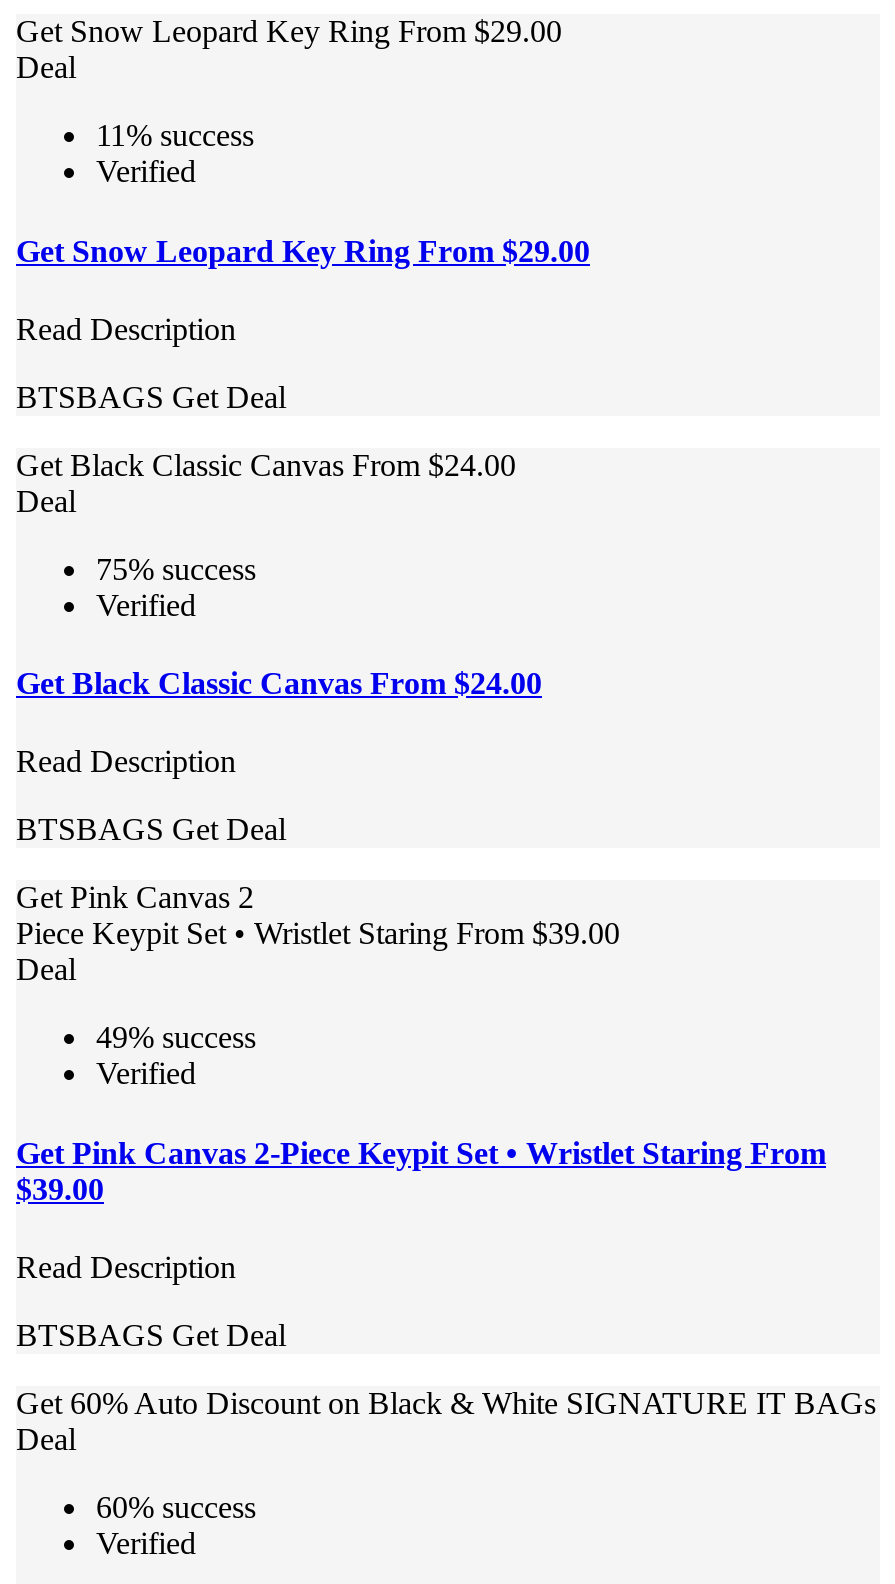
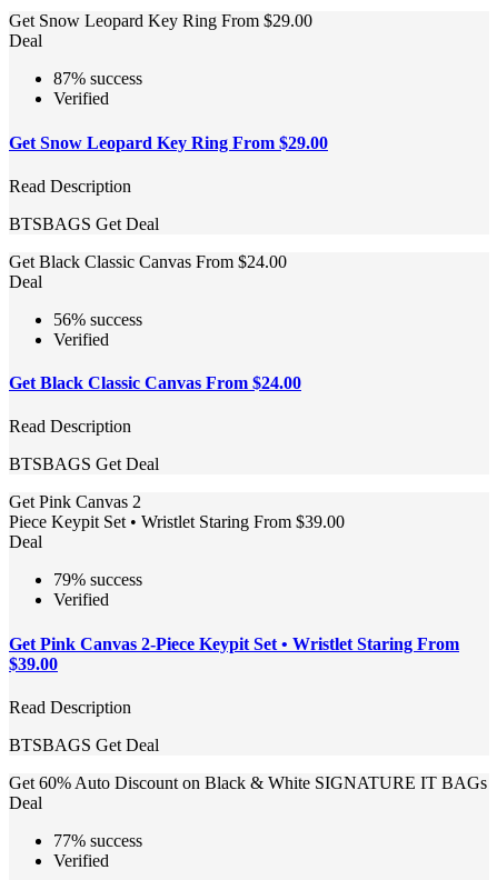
[96,119,254,153] 11% success -> [53,69,142,88] 87% success
[96,552,256,586] 75% success -> [53,310,142,329] 56% success
[96,1021,256,1055] 49% success -> [53,570,142,589] 79% success
[96,1490,256,1524] 60% success -> [53,831,142,850] 77% success

